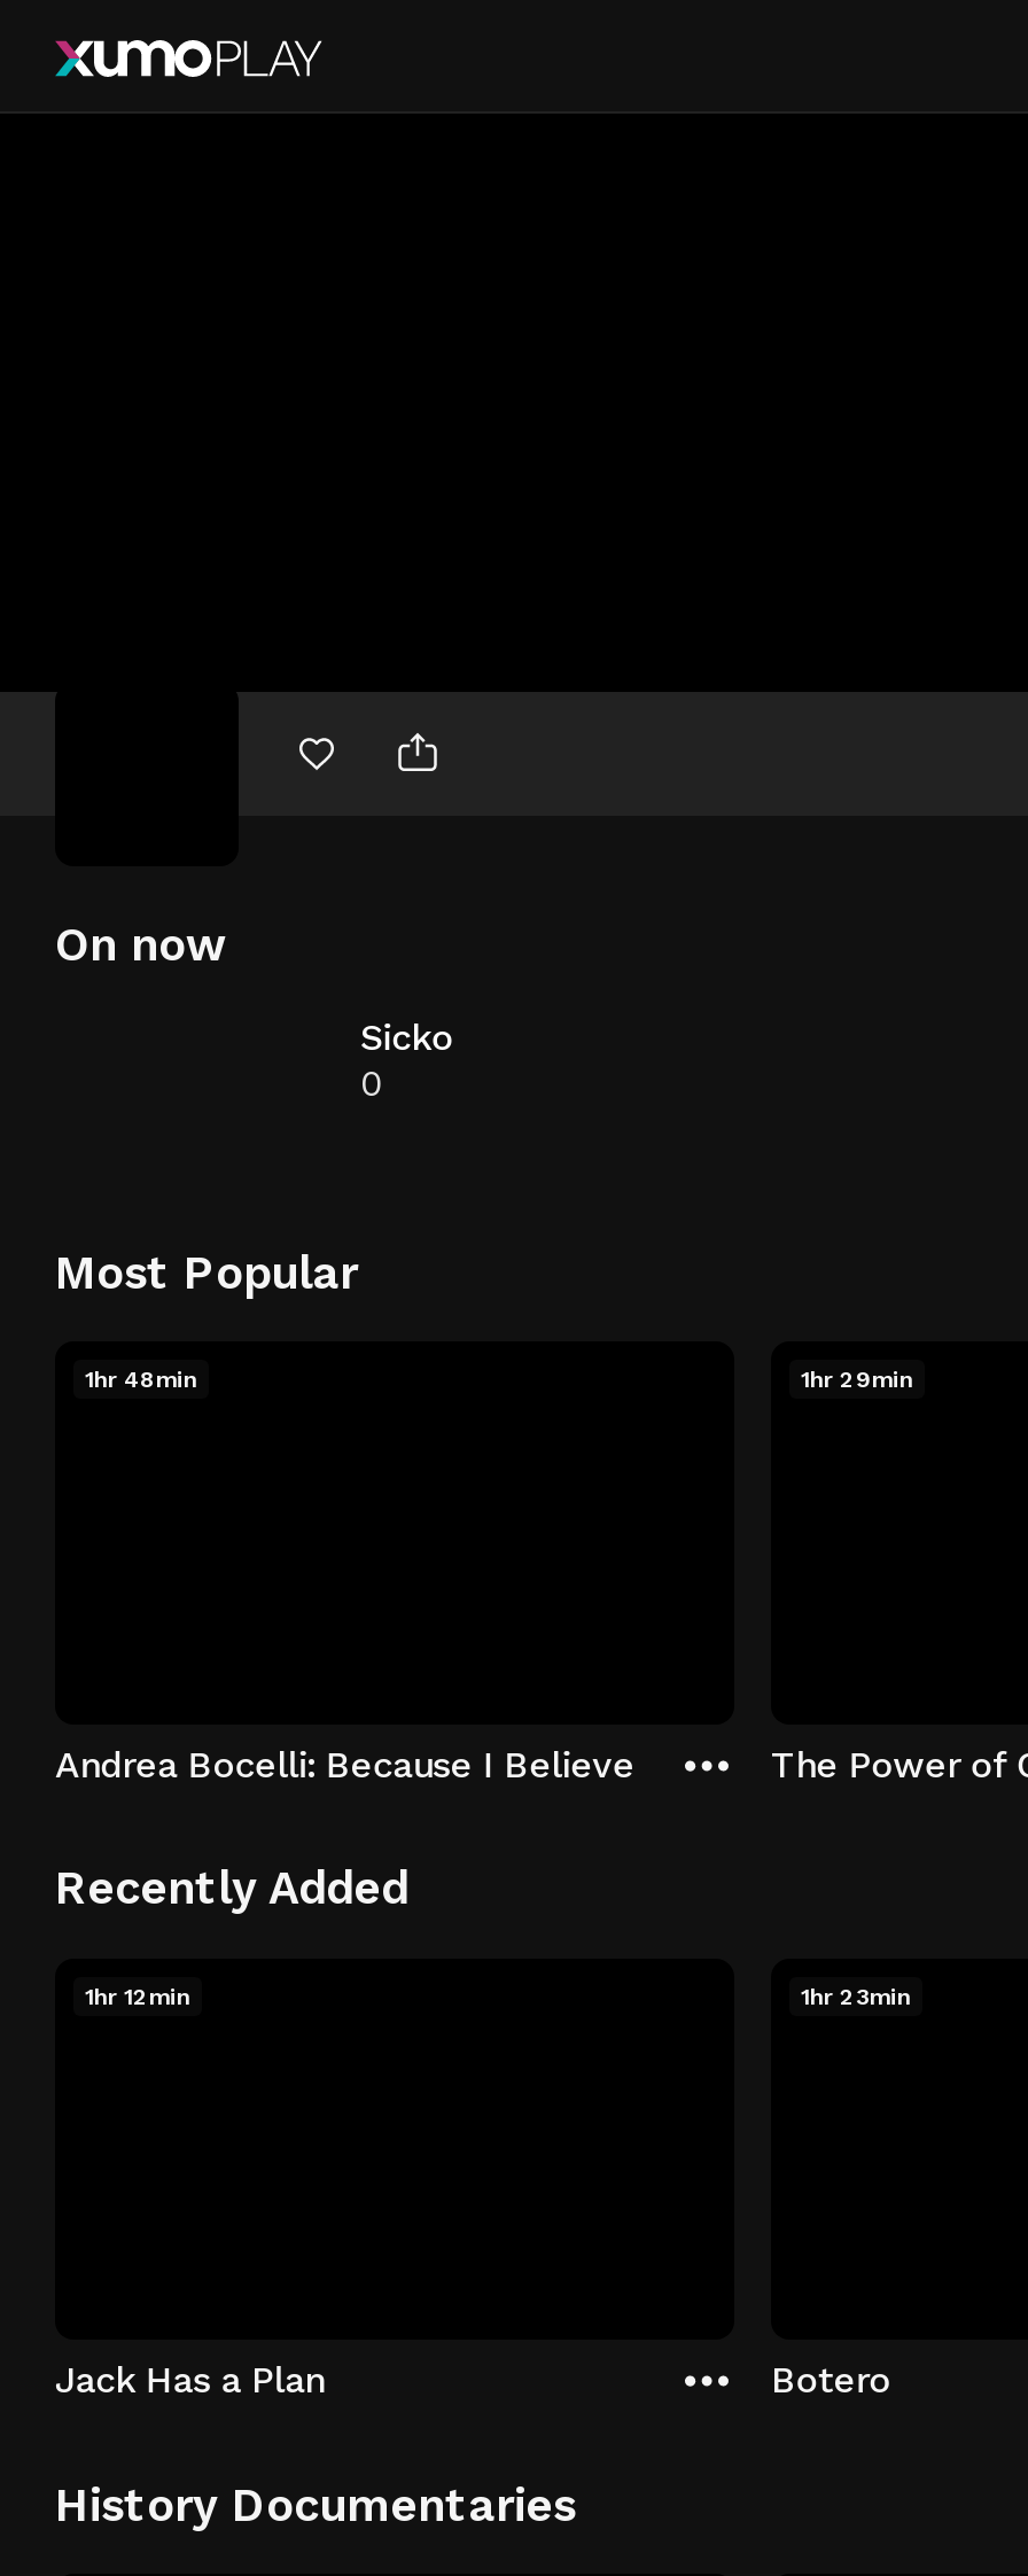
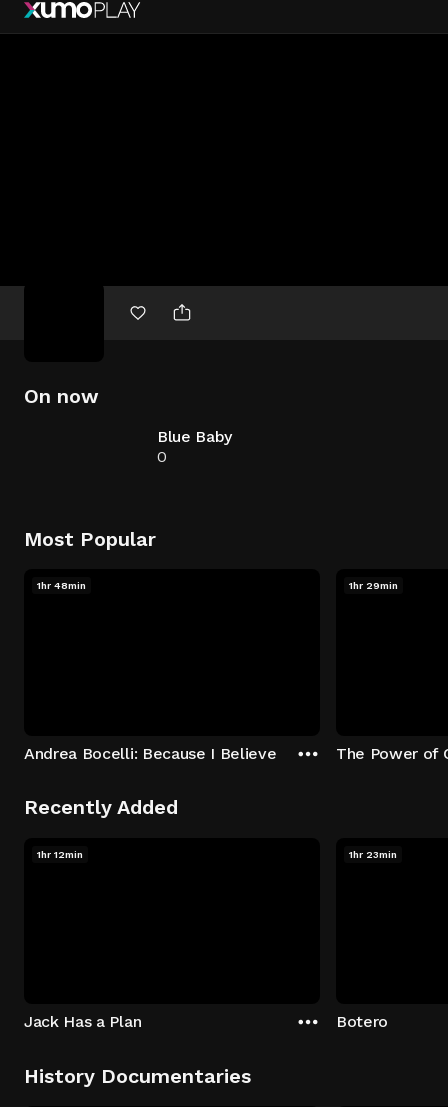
[360,1015,453,1059] Sicko -> [157,427,232,446] Blue Baby

